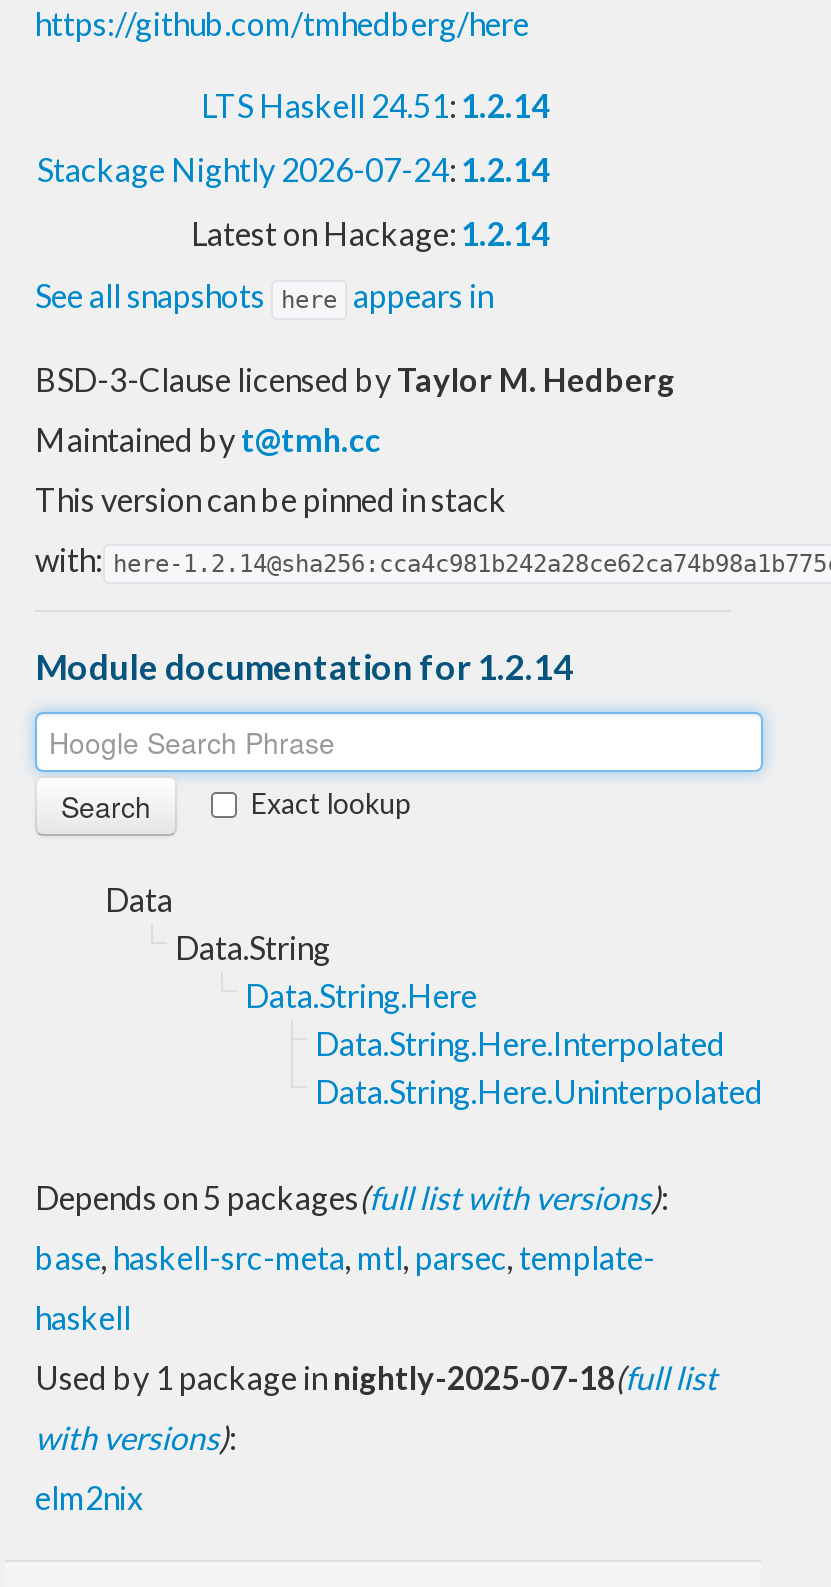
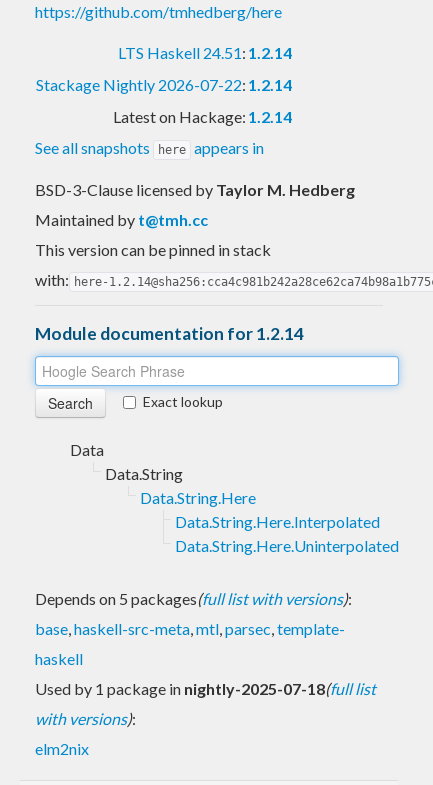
[37,150,549,188] Stackage Nightly 2026-07-24: 1.2.14 -> [36,75,292,94] Stackage Nightly 2026-07-22: 1.2.14

